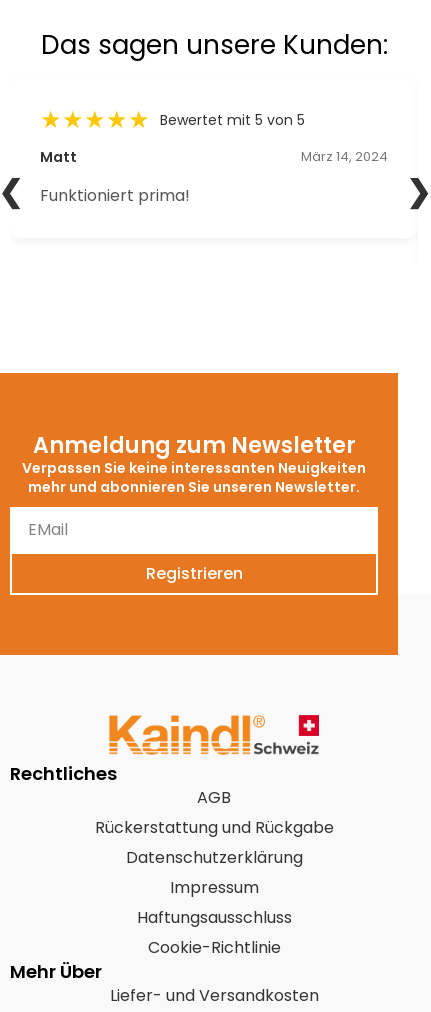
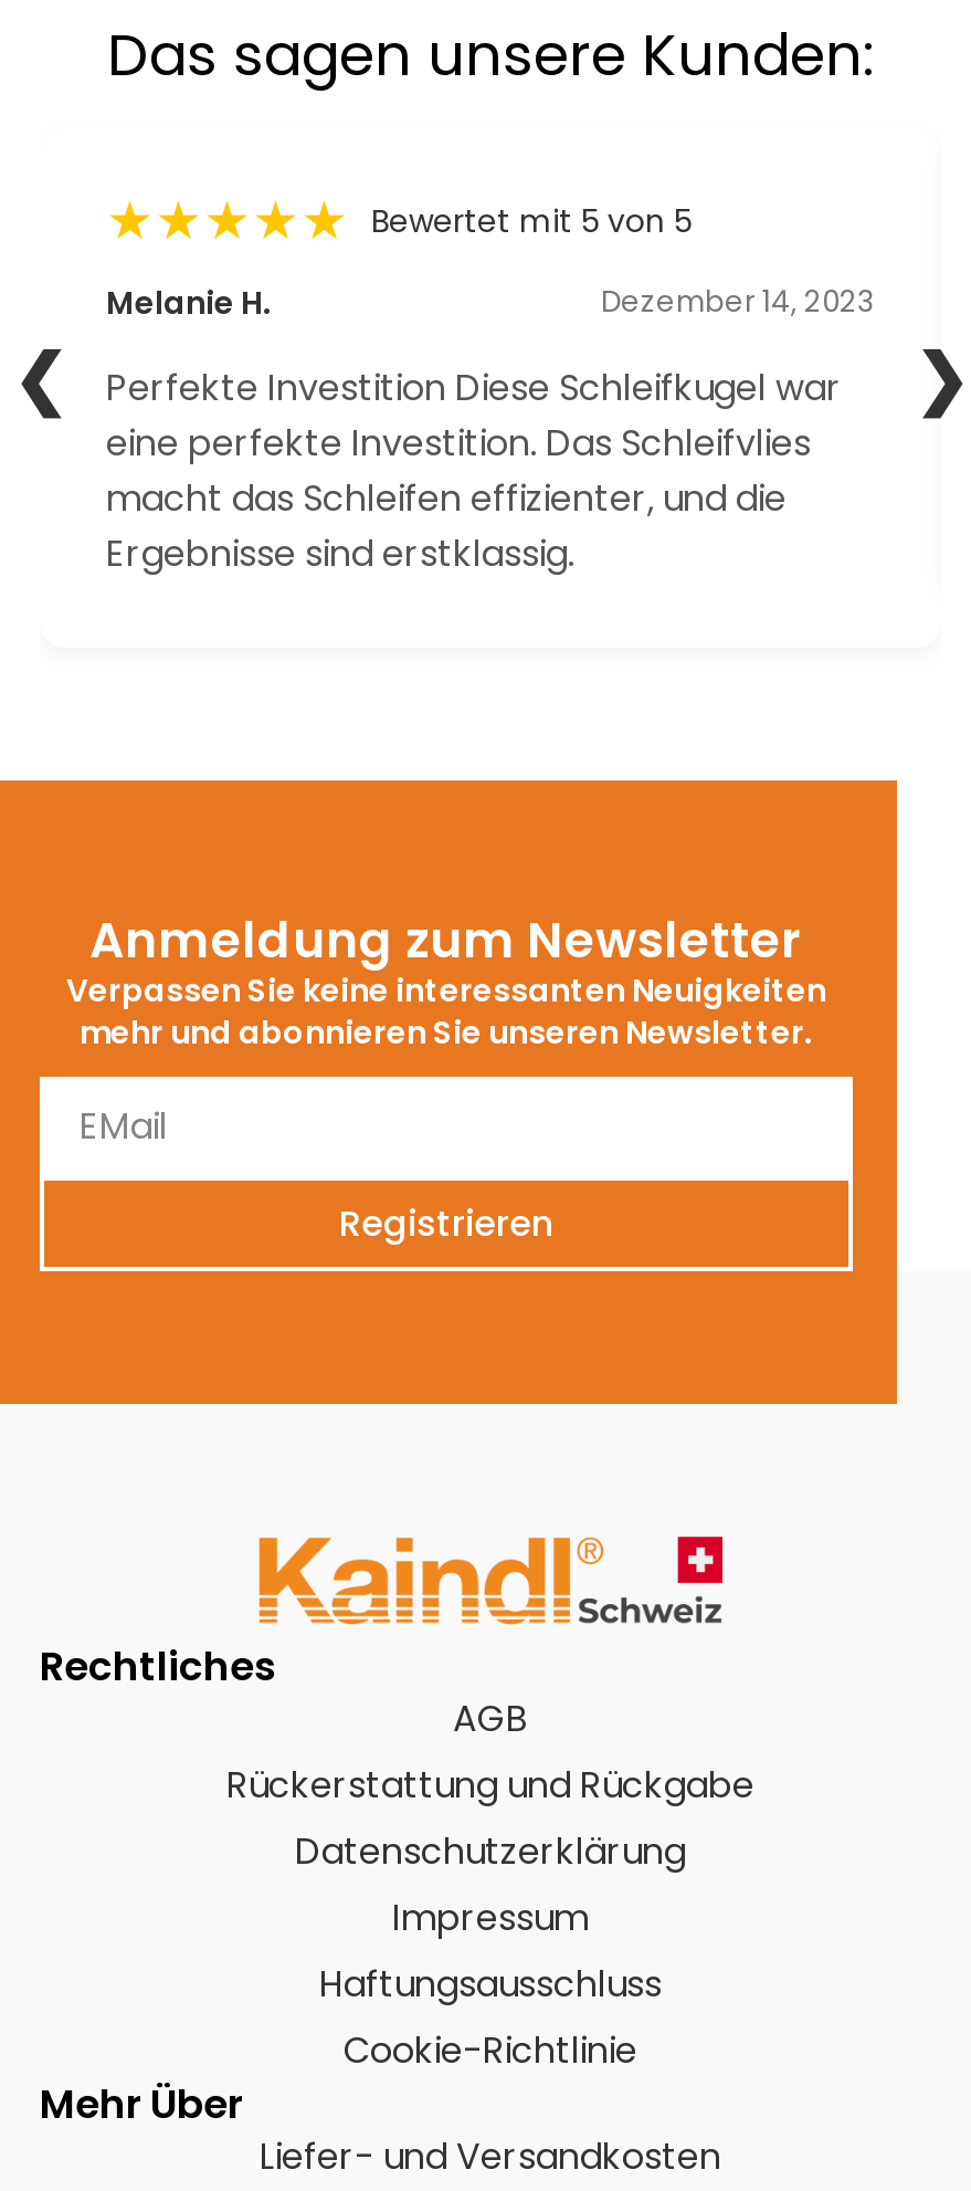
[40,147,388,167] Matt | März 14, 2024 -> [106,281,875,325] Melanie H. | Dezember 14, 2023
[40,184,190,207] Funktioniert prima! -> [106,363,842,579] Perfekte Investition Diese Schleifkugel war | eine perfekte Investition. Das Schleifvlies | macht das Schleifen effizienter, und die | Ergebnisse sind erstklassig.

